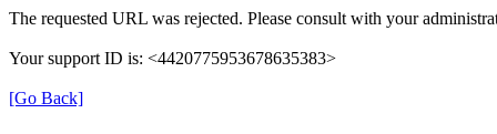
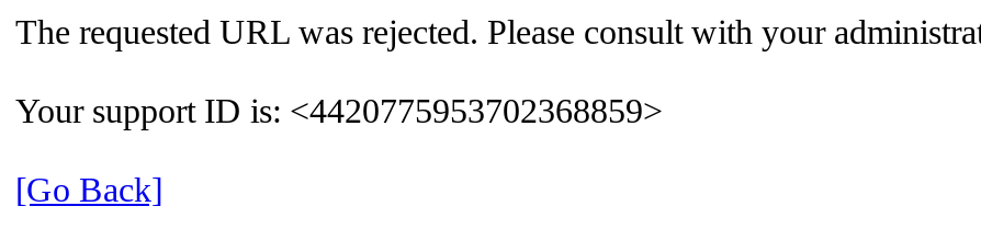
[9,49,336,68] Your support ID is: <4420775953678635383> -> [15,92,663,129] Your support ID is: <4420775953702368859>

